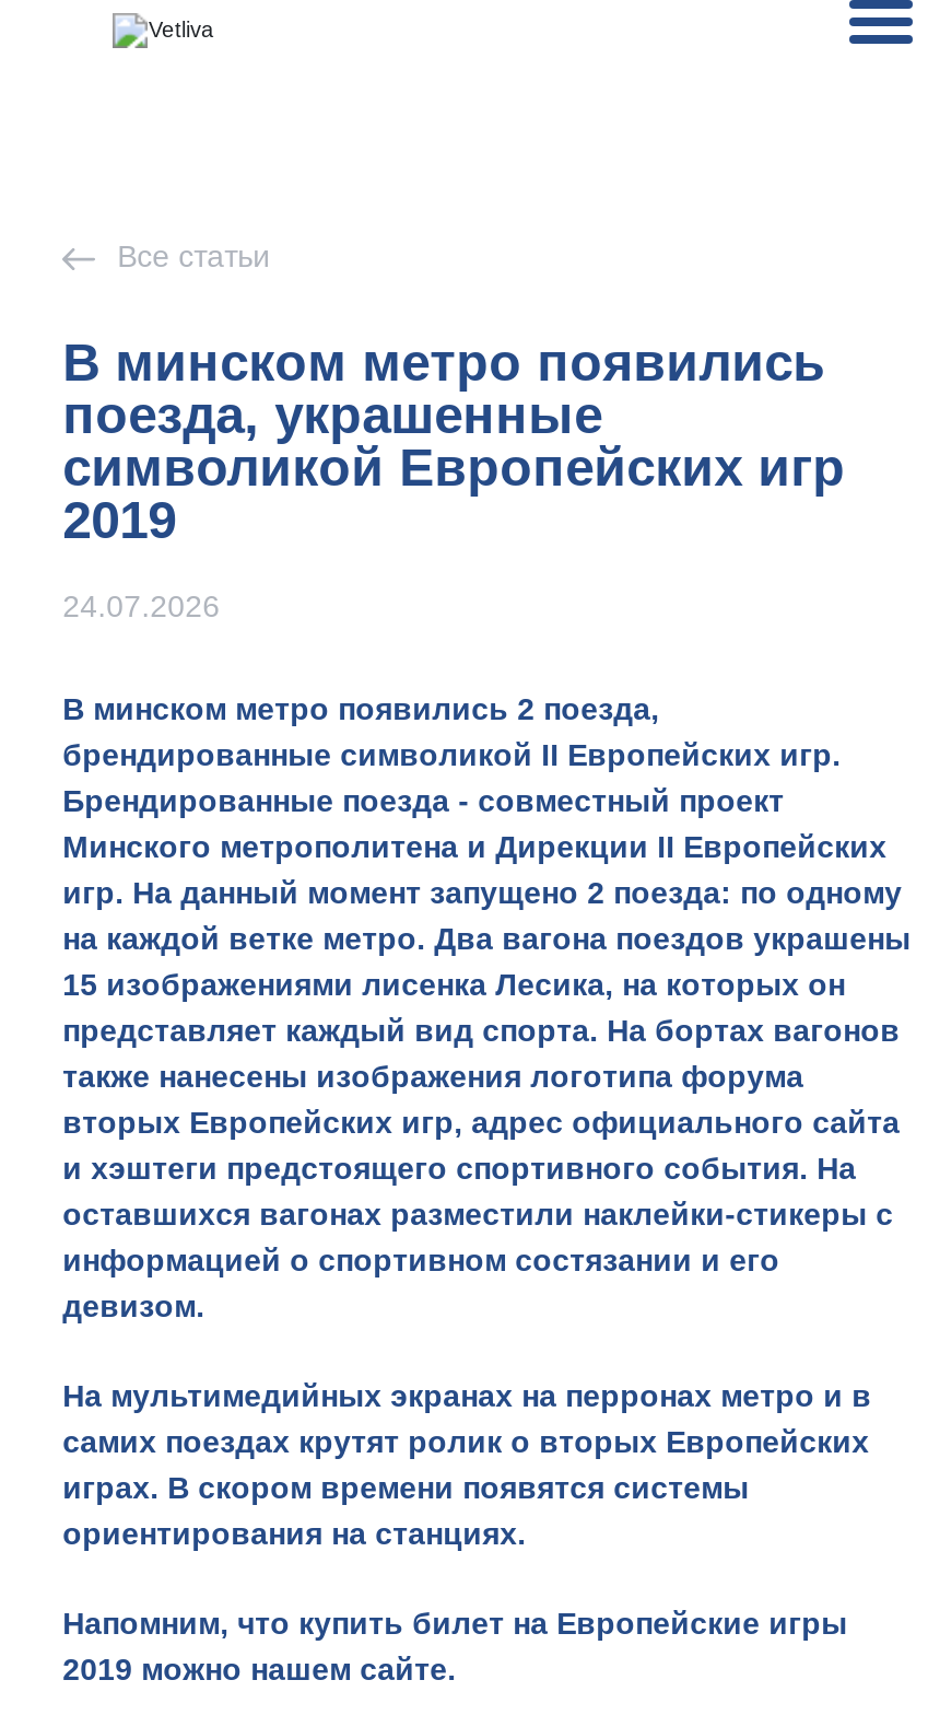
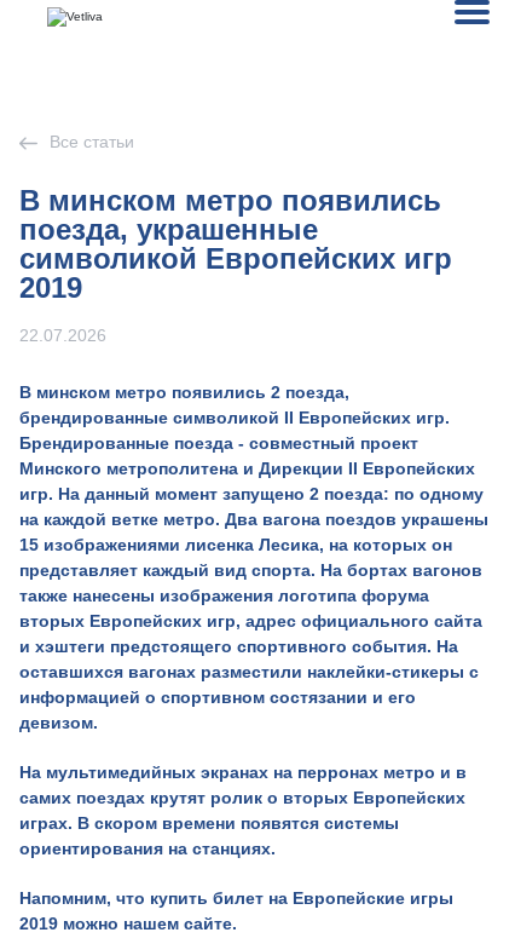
[63,588,220,623] 24.07.2026 -> [19,326,107,345] 22.07.2026

